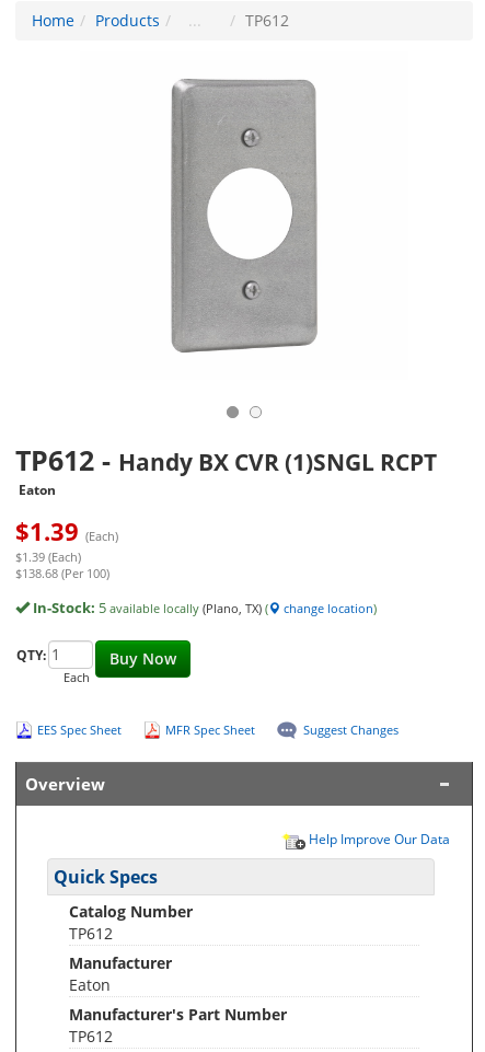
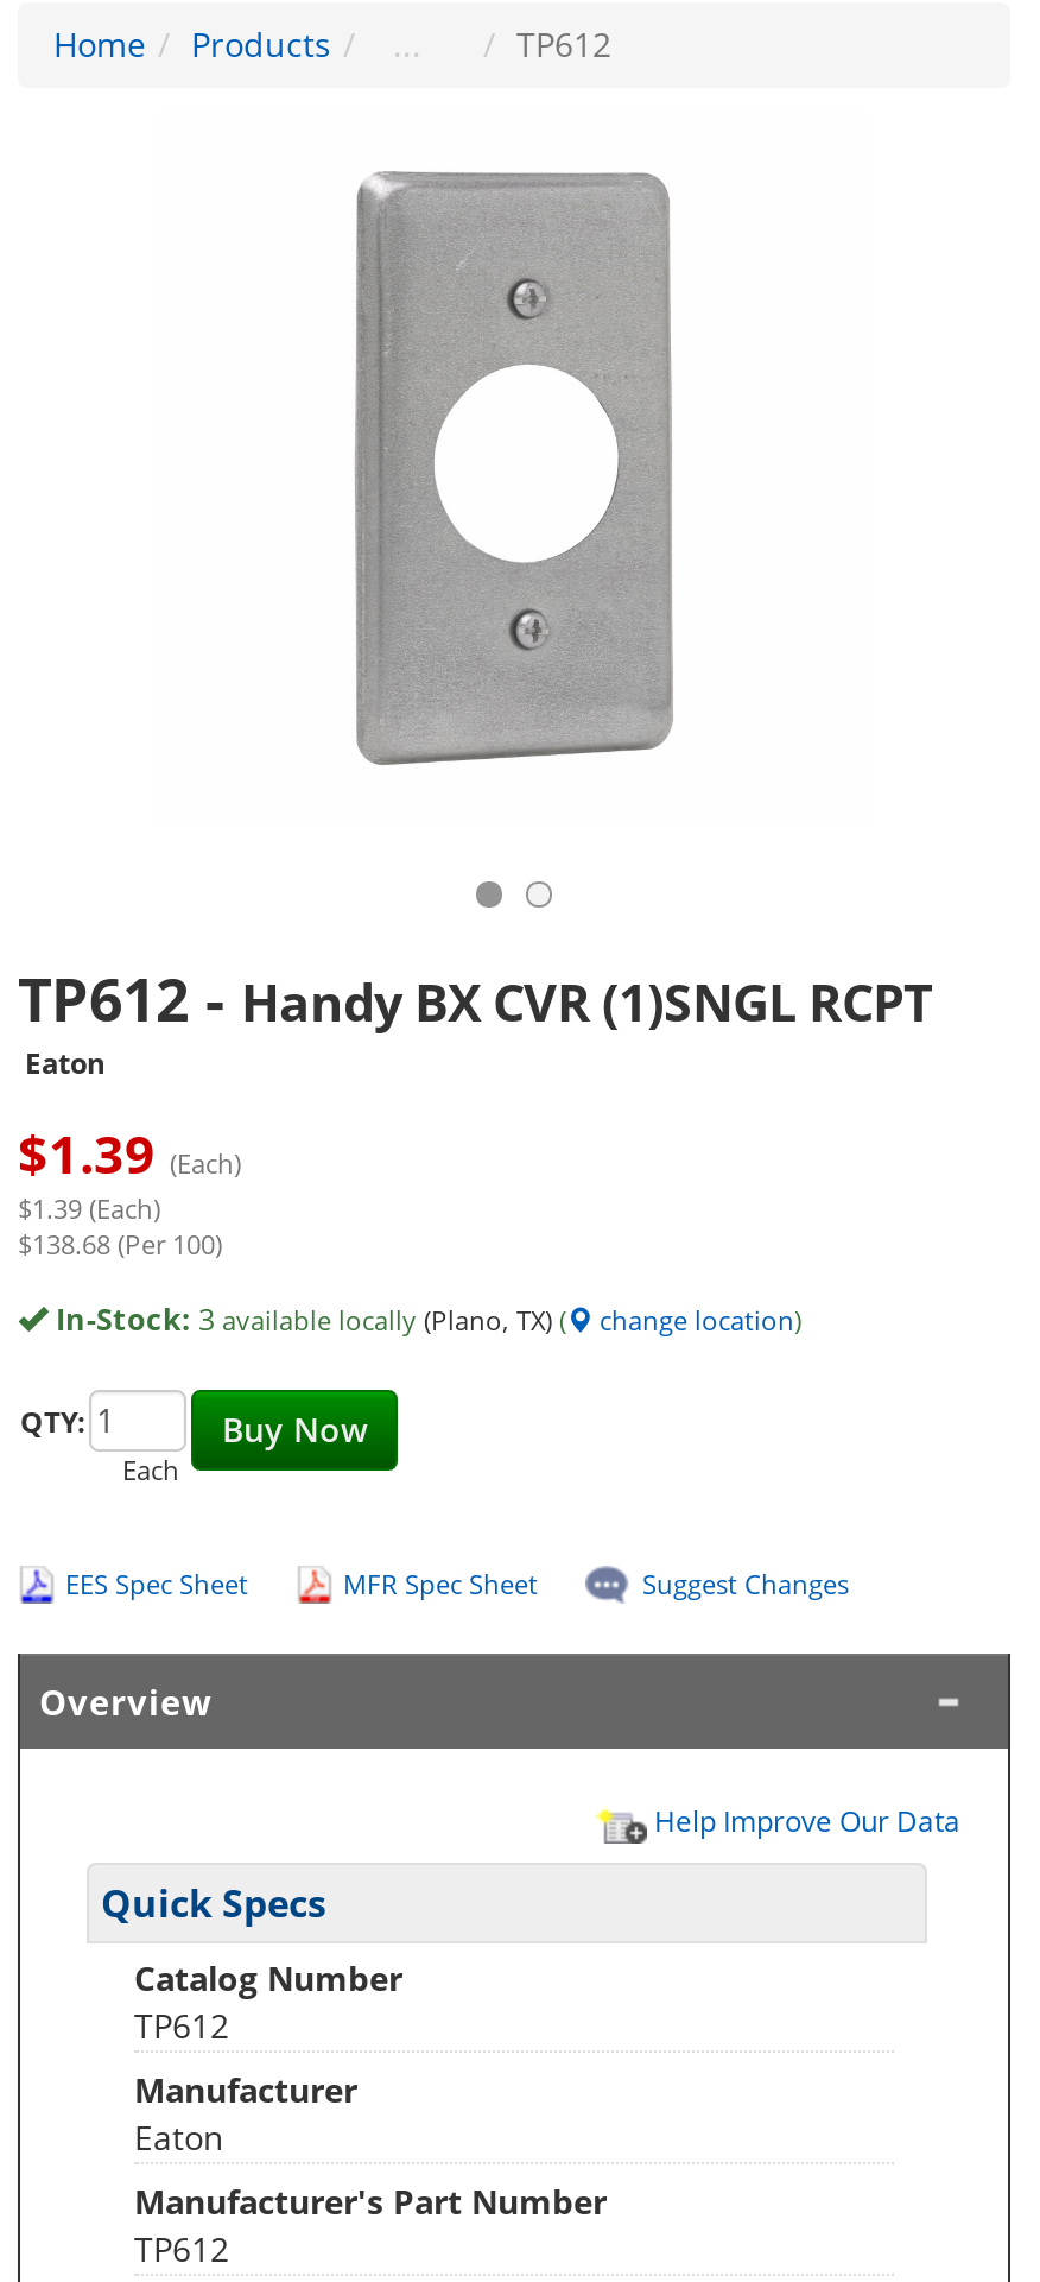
[33,598,268,617] In-Stock: 5 available locally (Plano, TX) ( -> [56,1297,566,1340] In-Stock: 3 available locally (Plano, TX) (

